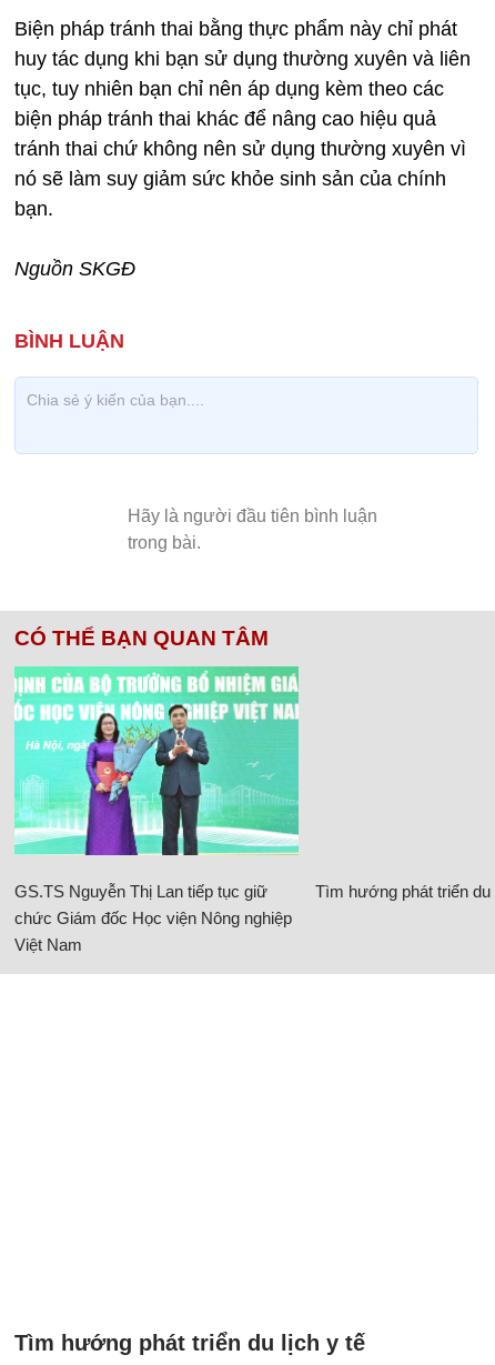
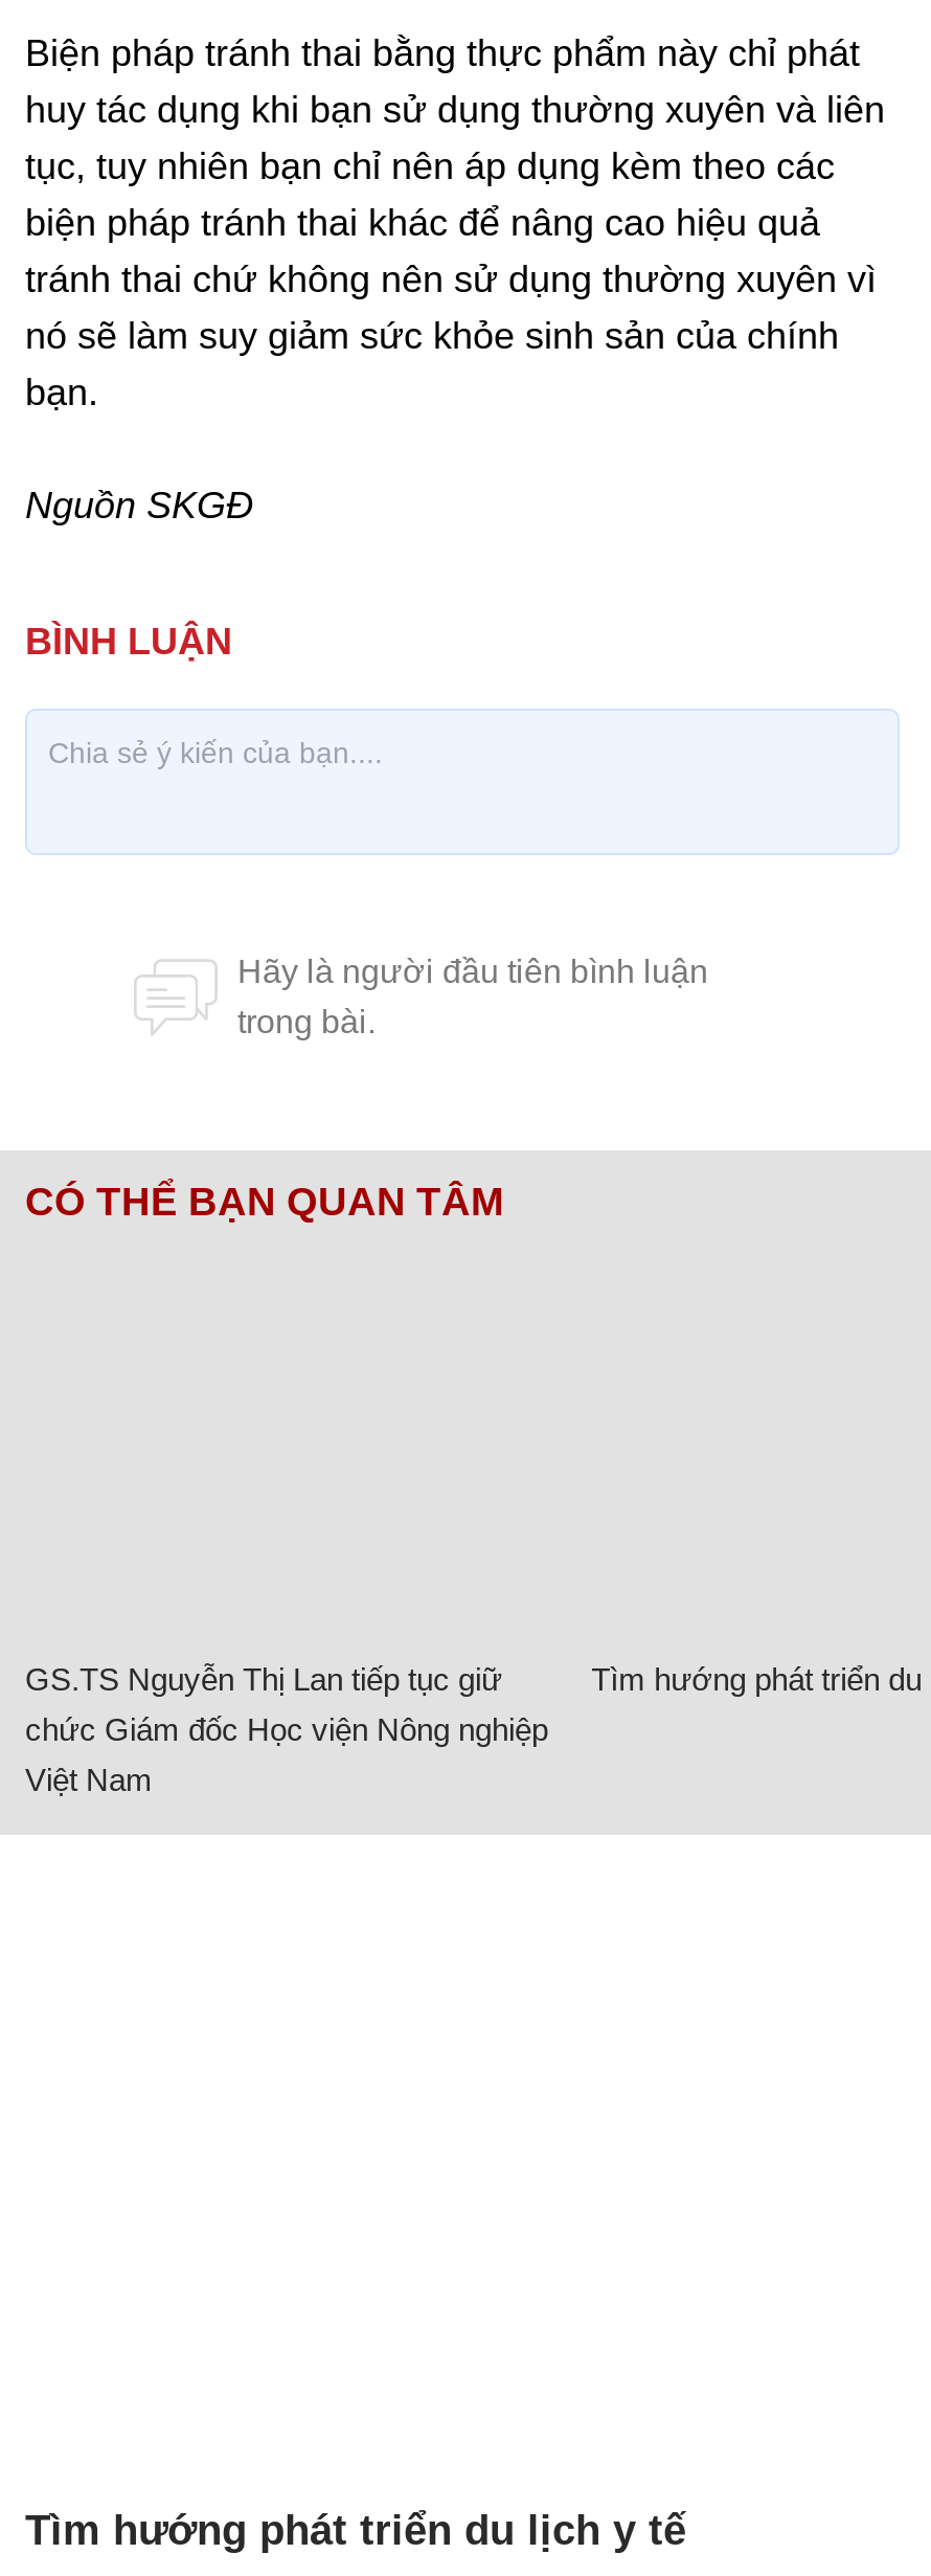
[13,665,300,856] [image] -> none

